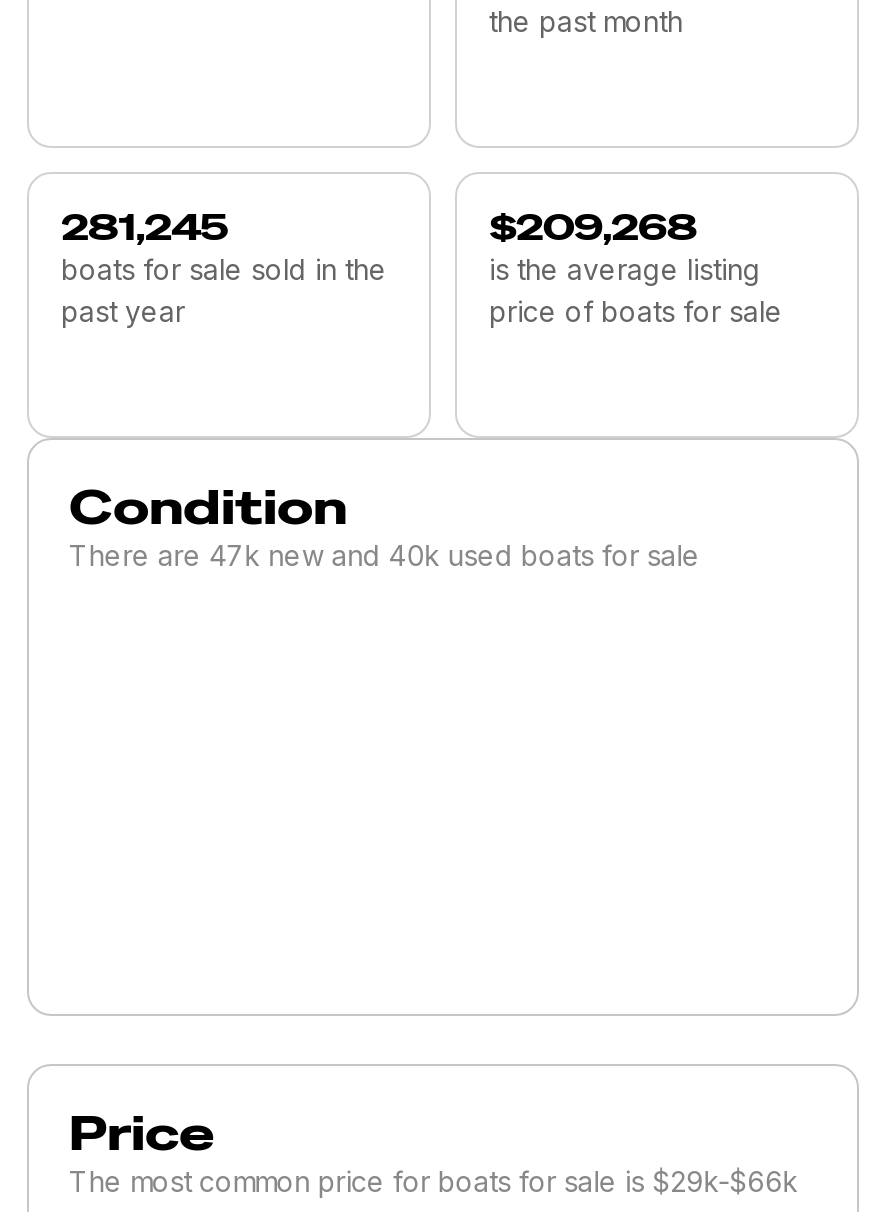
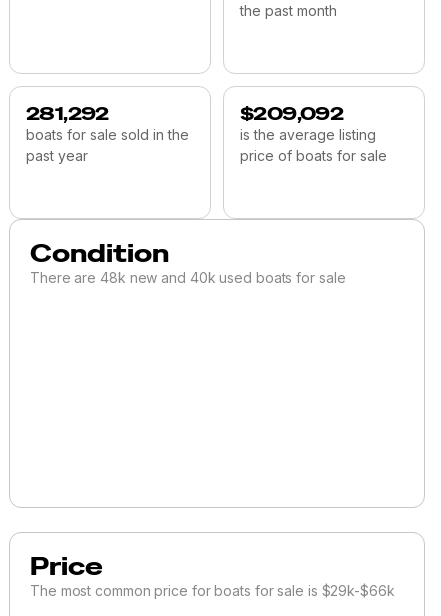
[61,204,229,250] 281,245 -> [26,102,109,125] 281,292
[489,204,697,250] $209,268 -> [240,102,343,125] $209,092
[69,538,700,572] There are 47k new and 40k used boats for sale -> [30,269,345,286] There are 48k new and 40k used boats for sale

